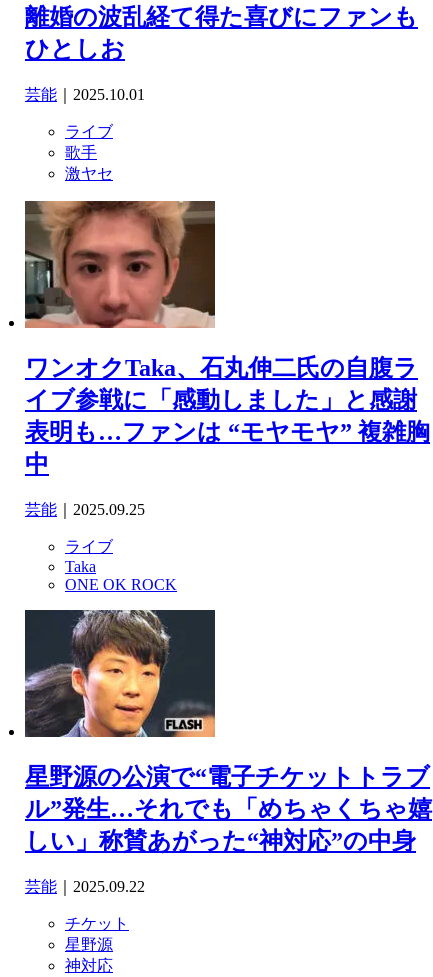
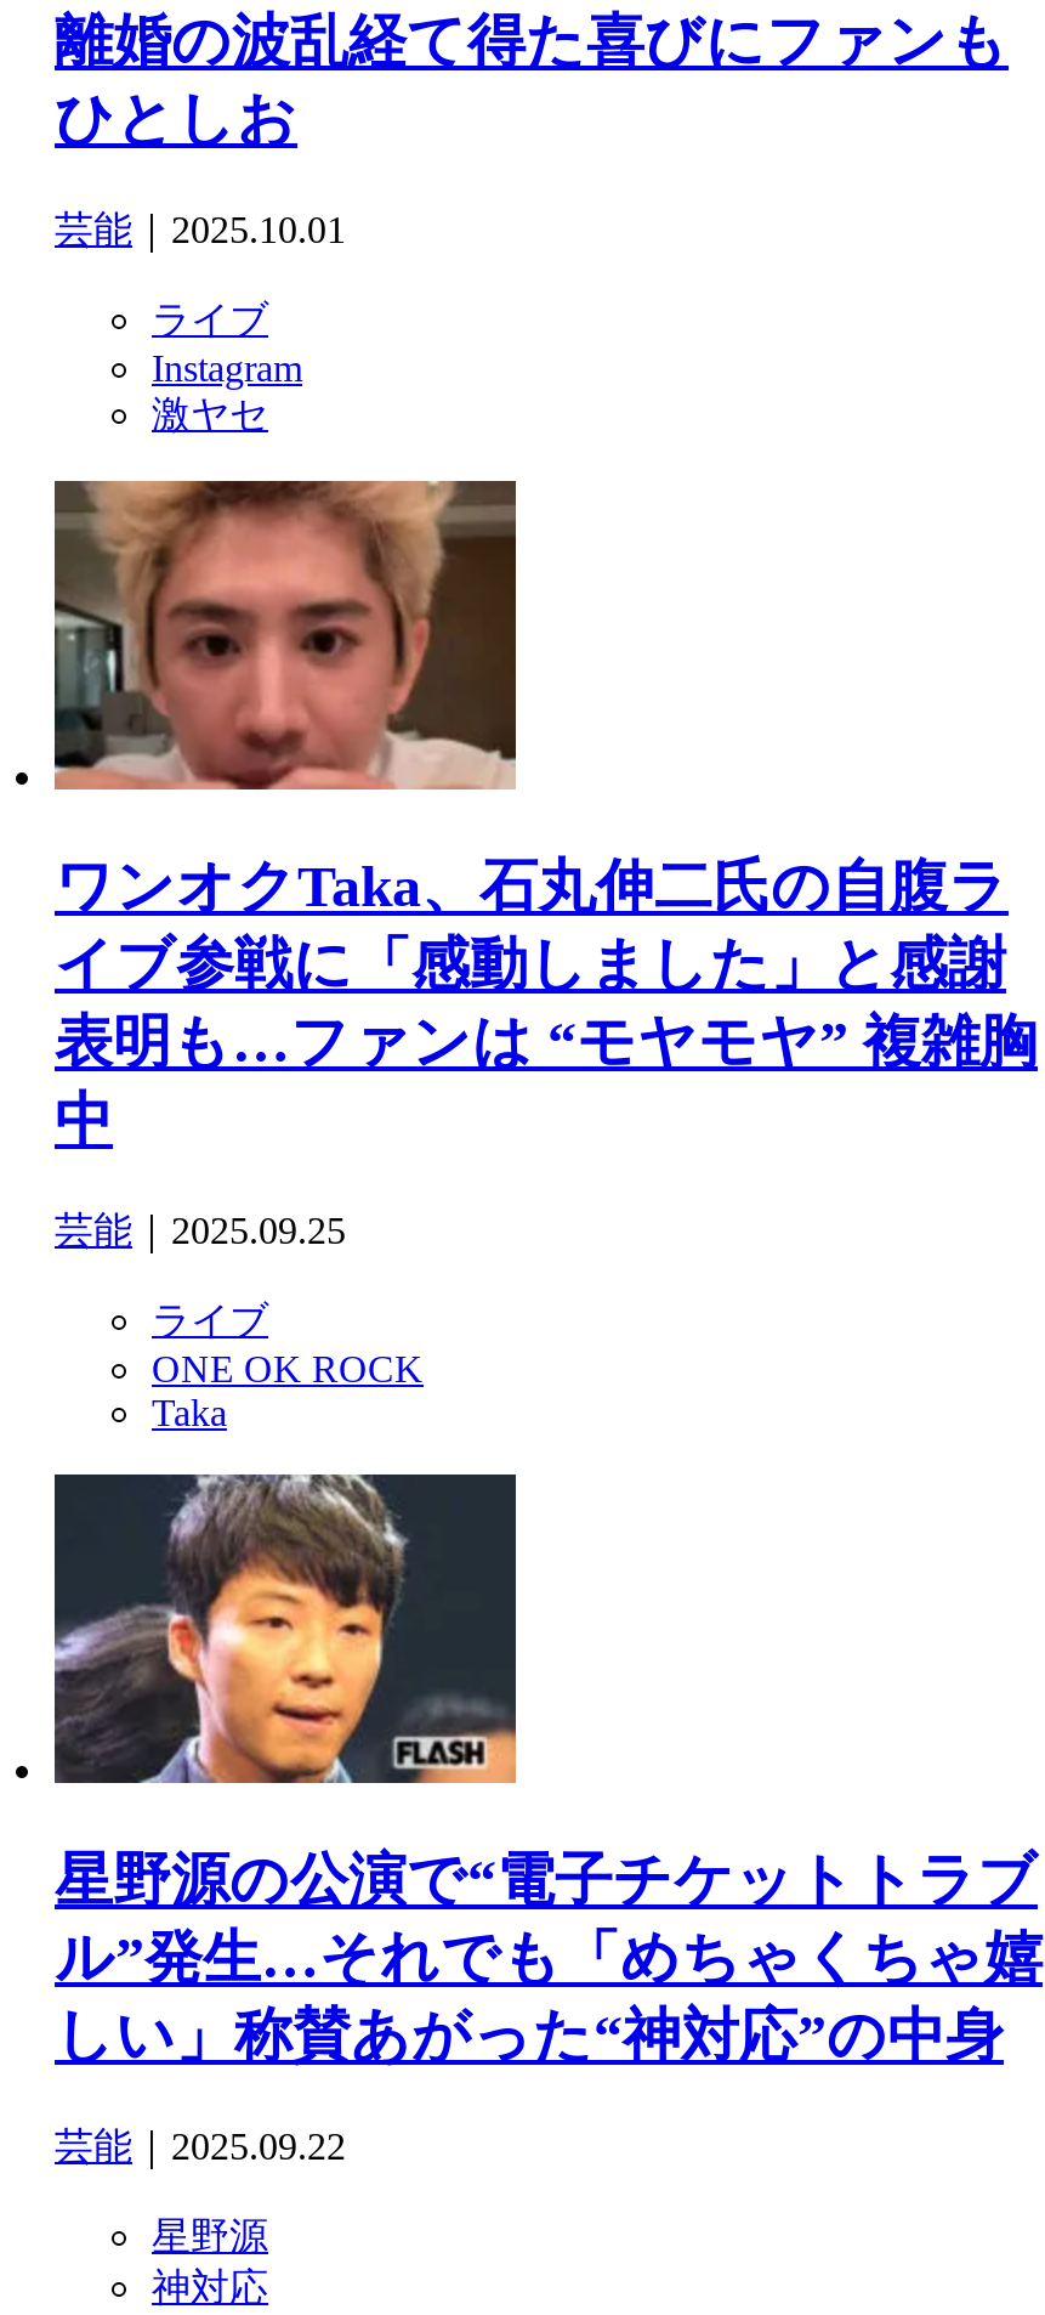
[65,144,97,161] 歌手 -> [152,348,302,389] Instagram
moved [65,576,177,593] -> [152,1348,424,1389]: ONE OK ROCK
[65,915,129,932] チケット -> none

